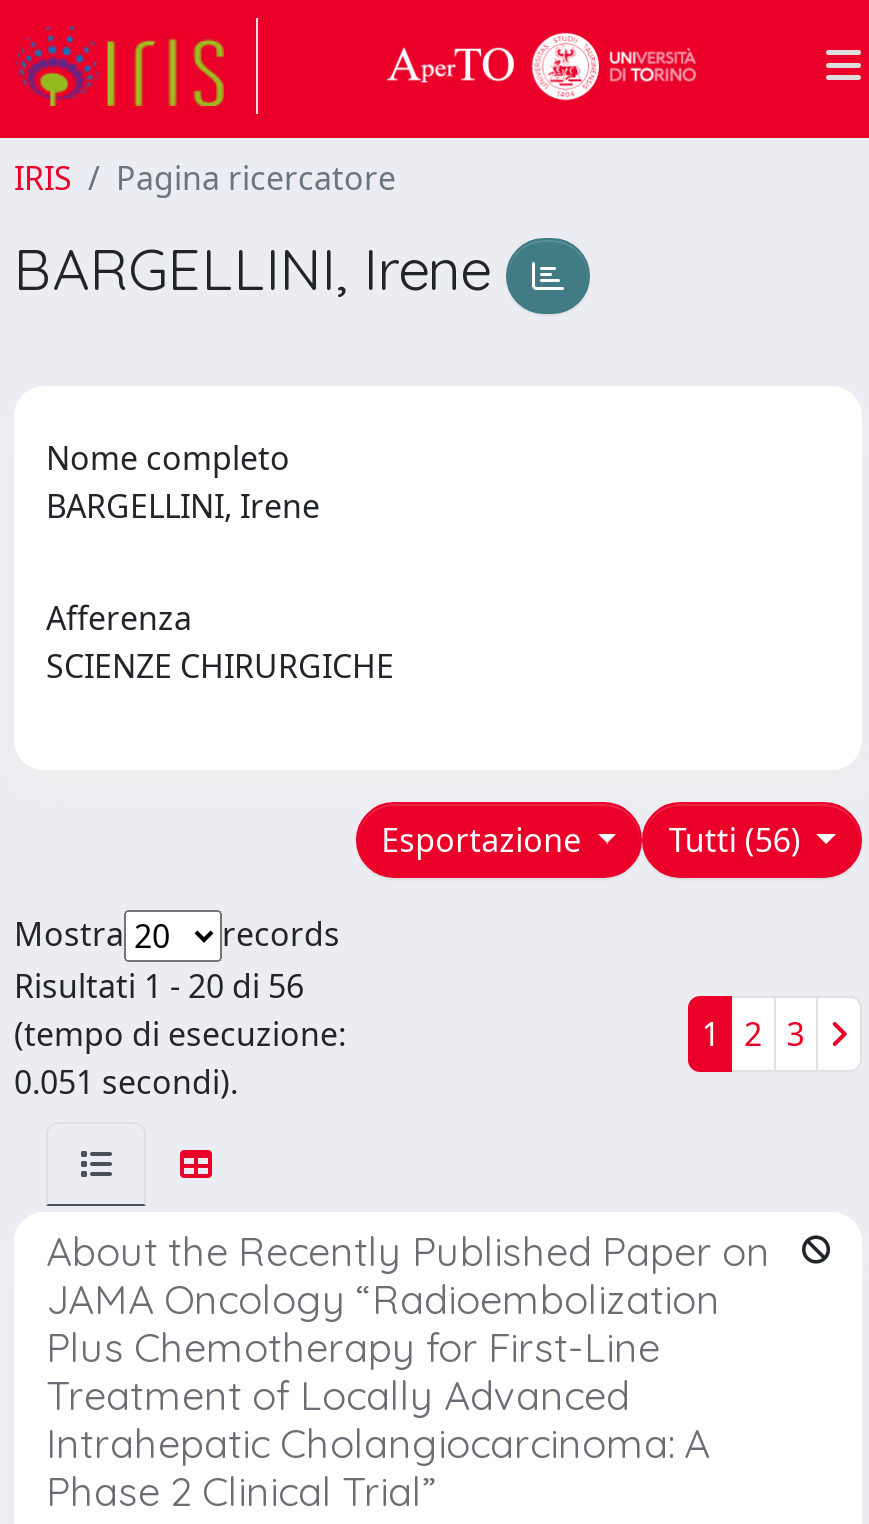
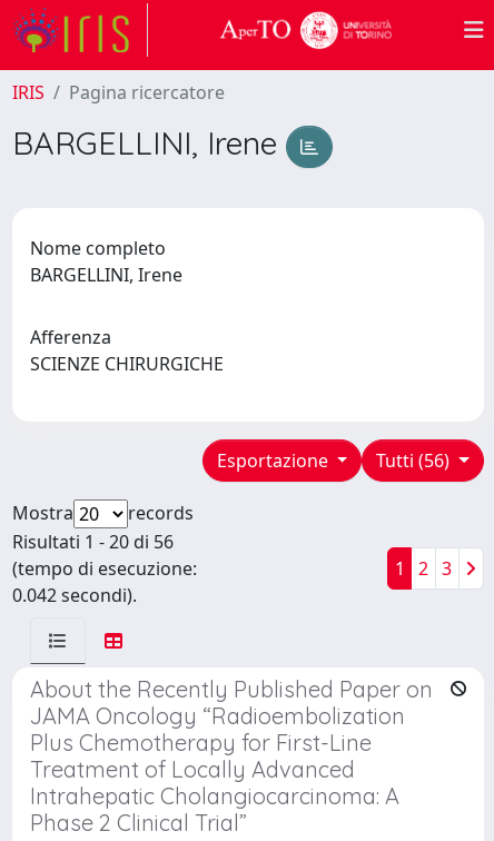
[14,1060,238,1104] 0.051 secondi). -> [12,583,137,607] 0.042 secondi).

